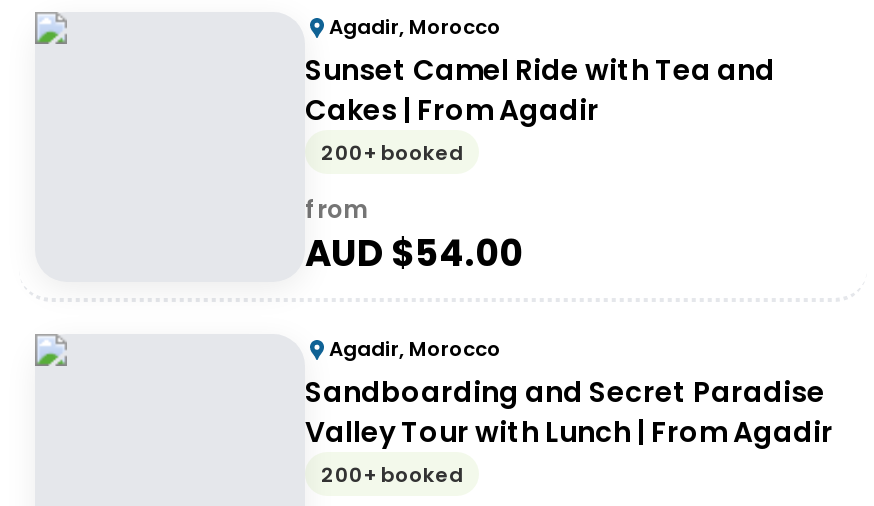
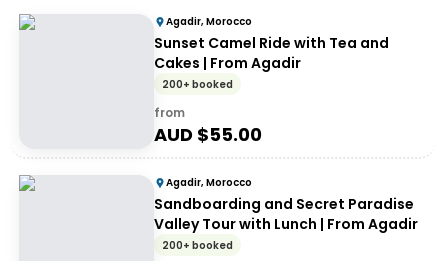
[305,228,523,278] AUD $54.00 -> [154,122,262,147] AUD $55.00

